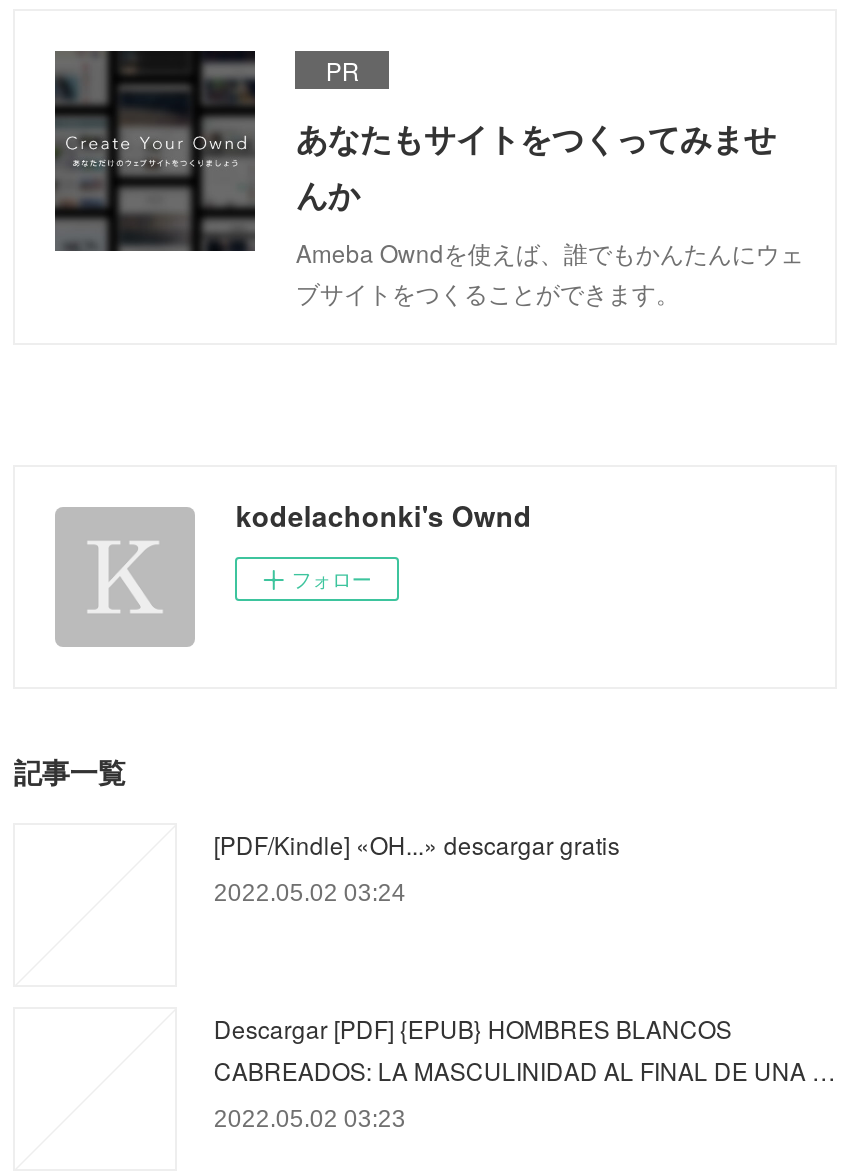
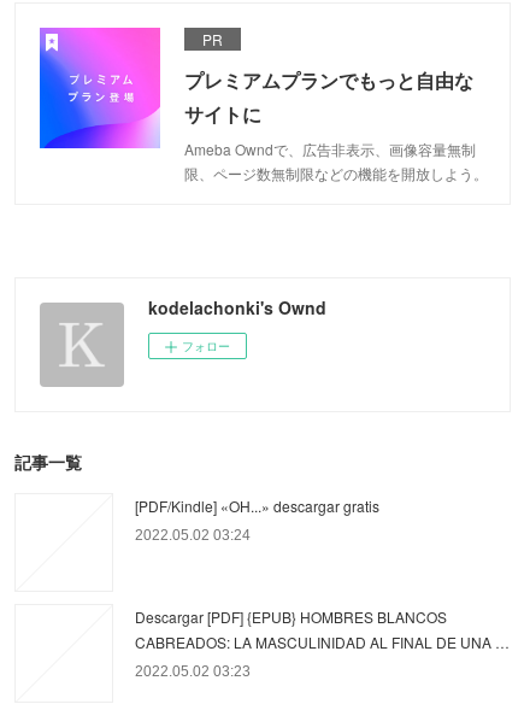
[53,49,804,309] [image] | あなたもサイトをつくってみませ | んか | Ameba Owndを使えば、誰でもかんたんにウェ | ブサイトをつくることができます。 -> [39,27,488,183] [image] | プレミアムプランでもっと自由な | サイトに | Ameba Owndで、広告非表示、画像容量無制 | 限、ページ数無制限などの機能を開放しよう。

